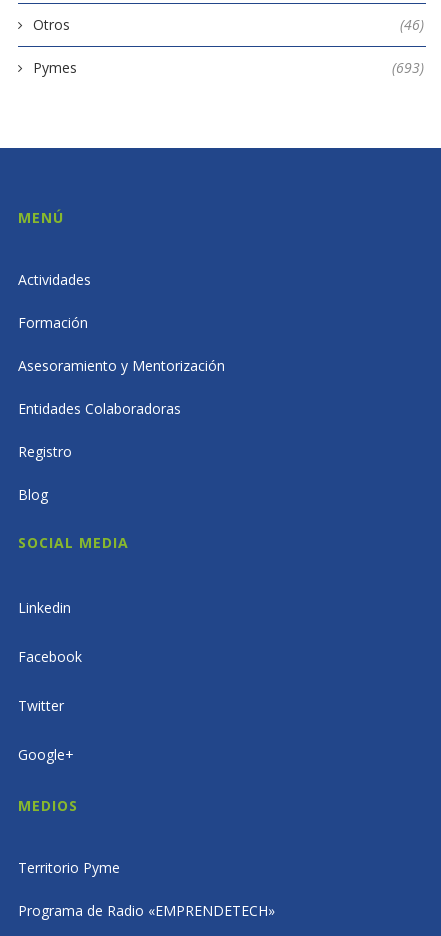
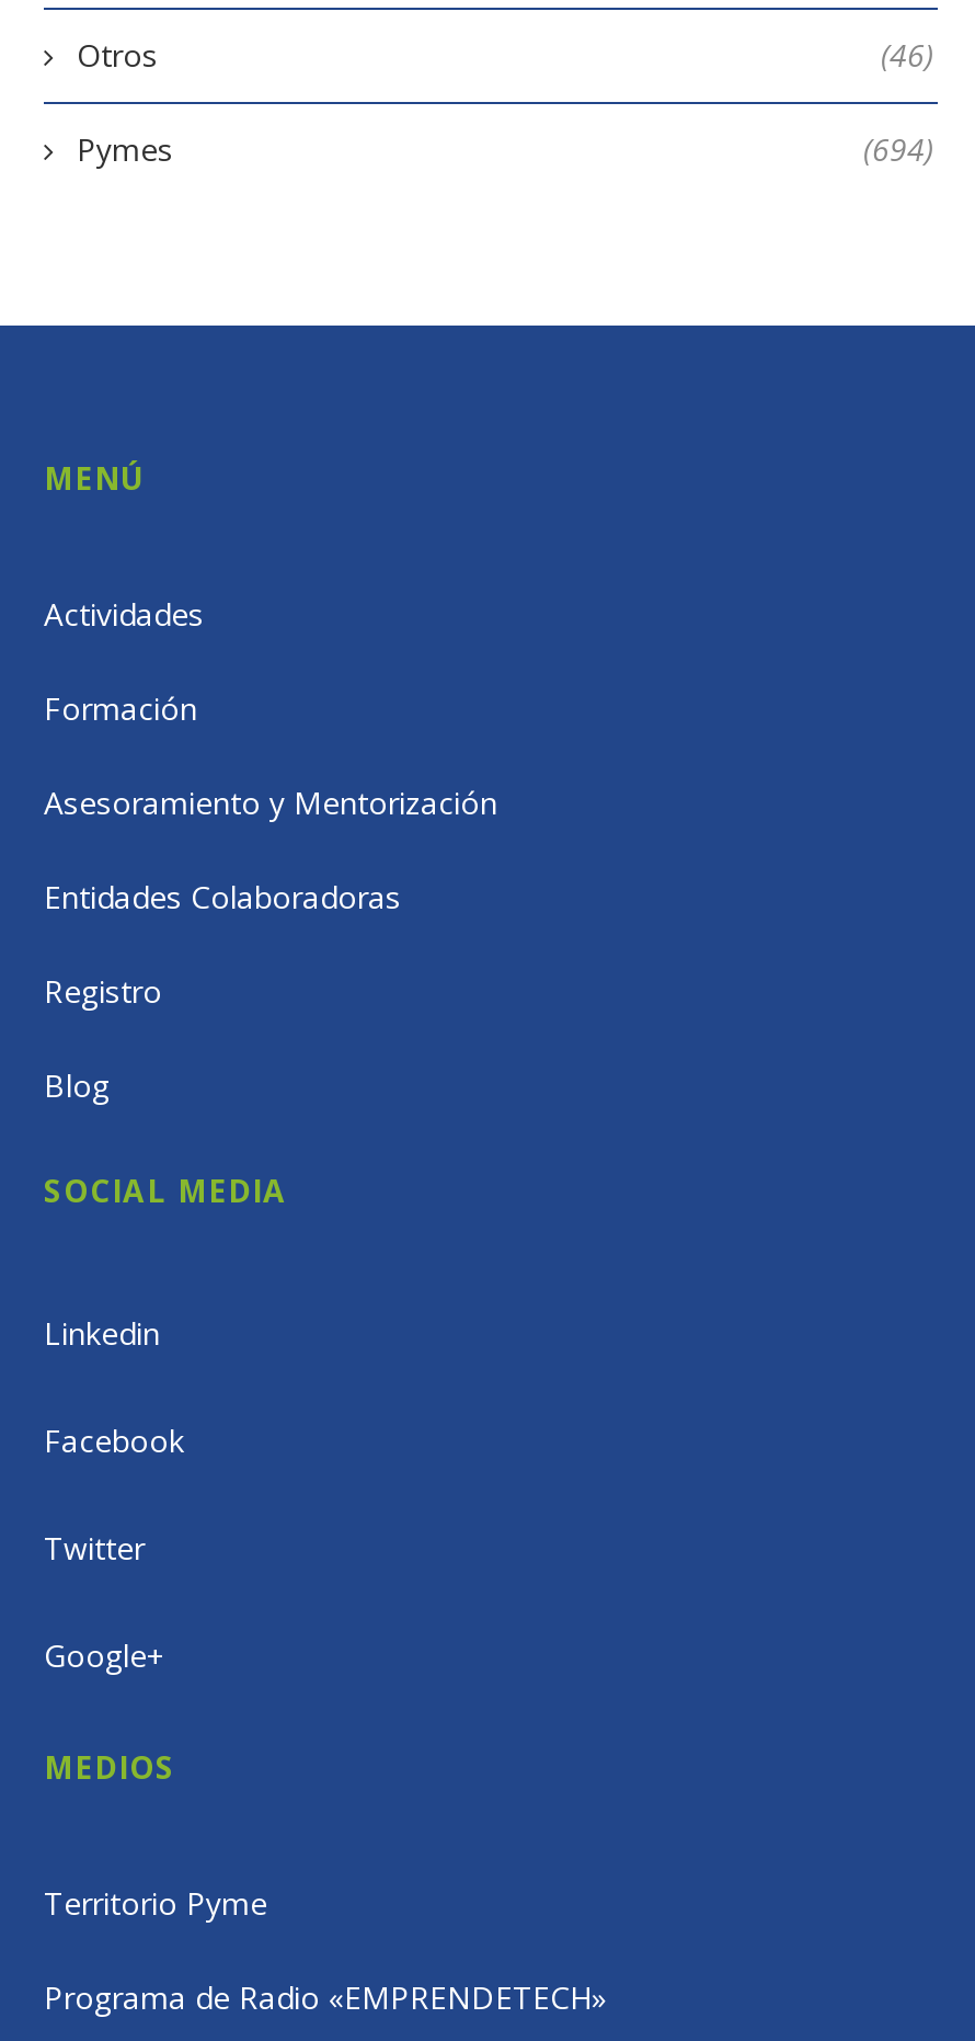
[392,57,424,76] (693) -> [863,127,933,169] (694)

